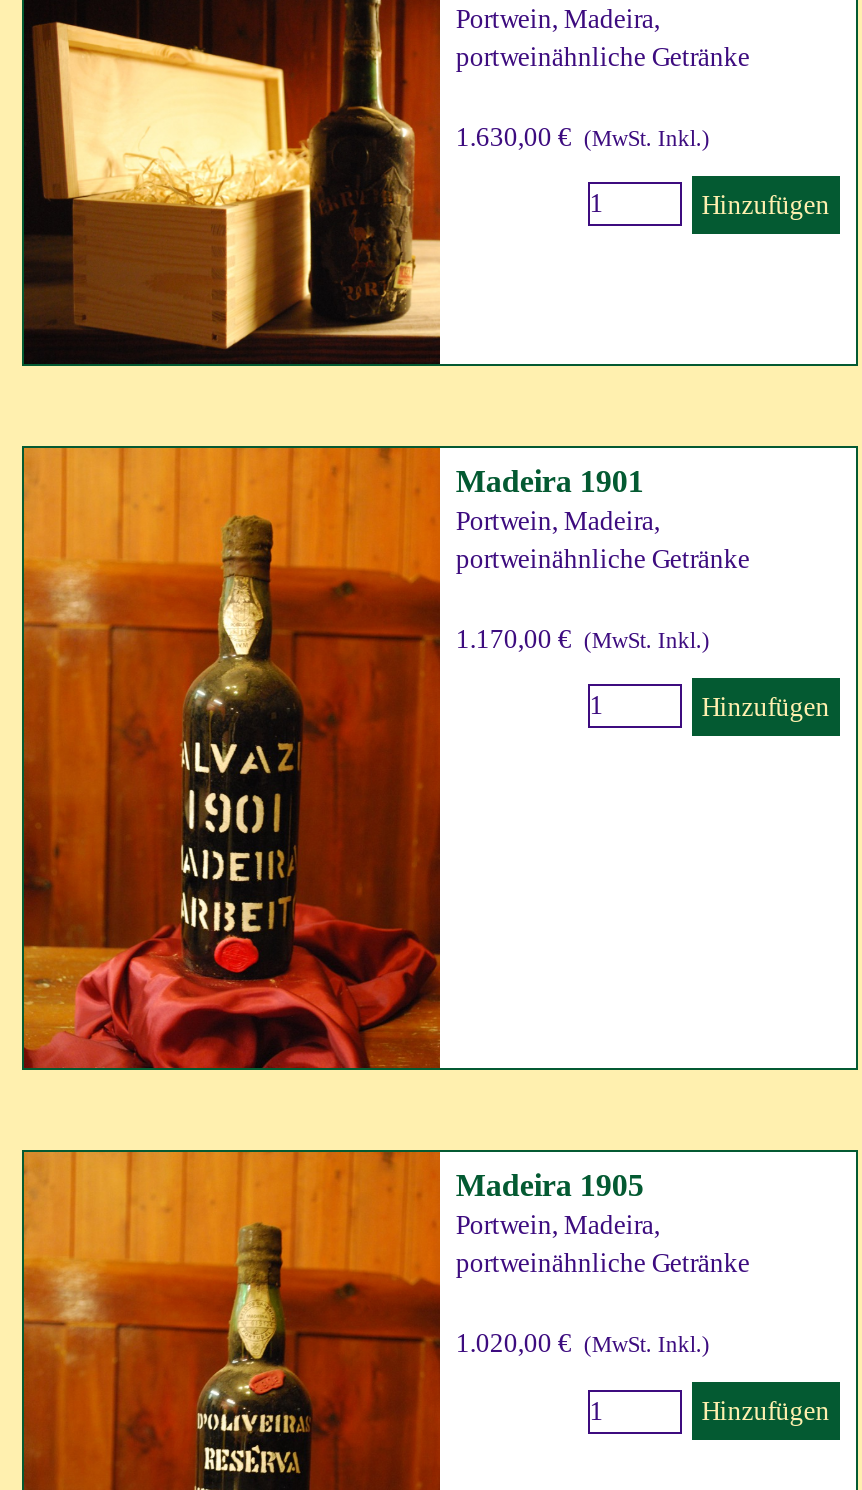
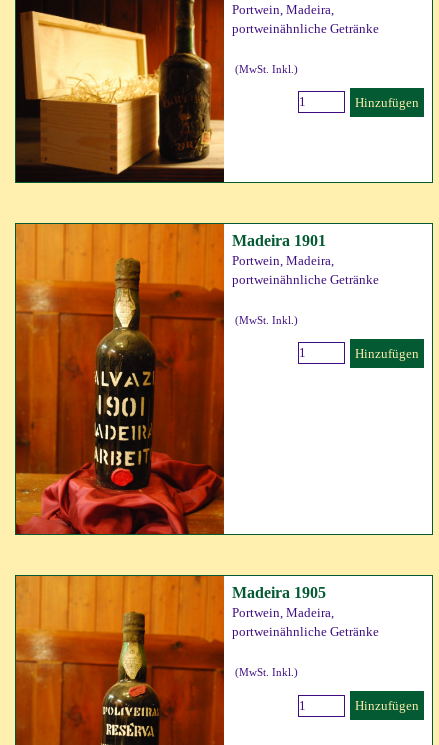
[456,121,710,151] 1.630,00 € (MwSt. Inkl.) -> [235,63,298,75] (MwSt. Inkl.)
[456,623,710,653] 1.170,00 € (MwSt. Inkl.) -> [235,313,298,325] (MwSt. Inkl.)
[456,1328,710,1358] 1.020,00 € (MwSt. Inkl.) -> [235,666,298,678] (MwSt. Inkl.)

